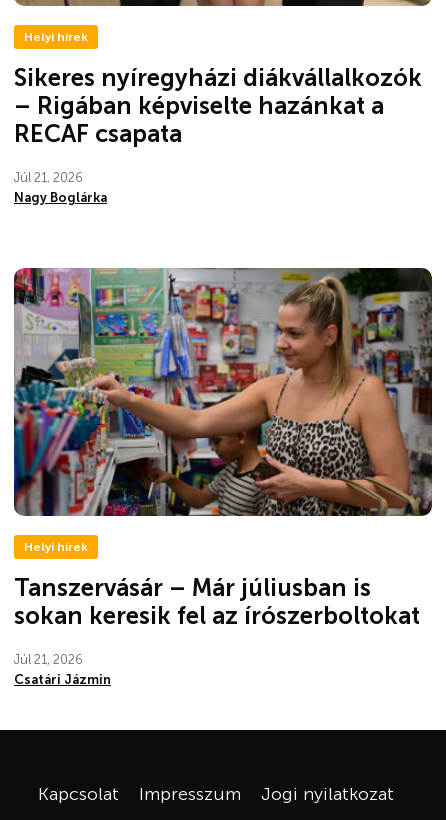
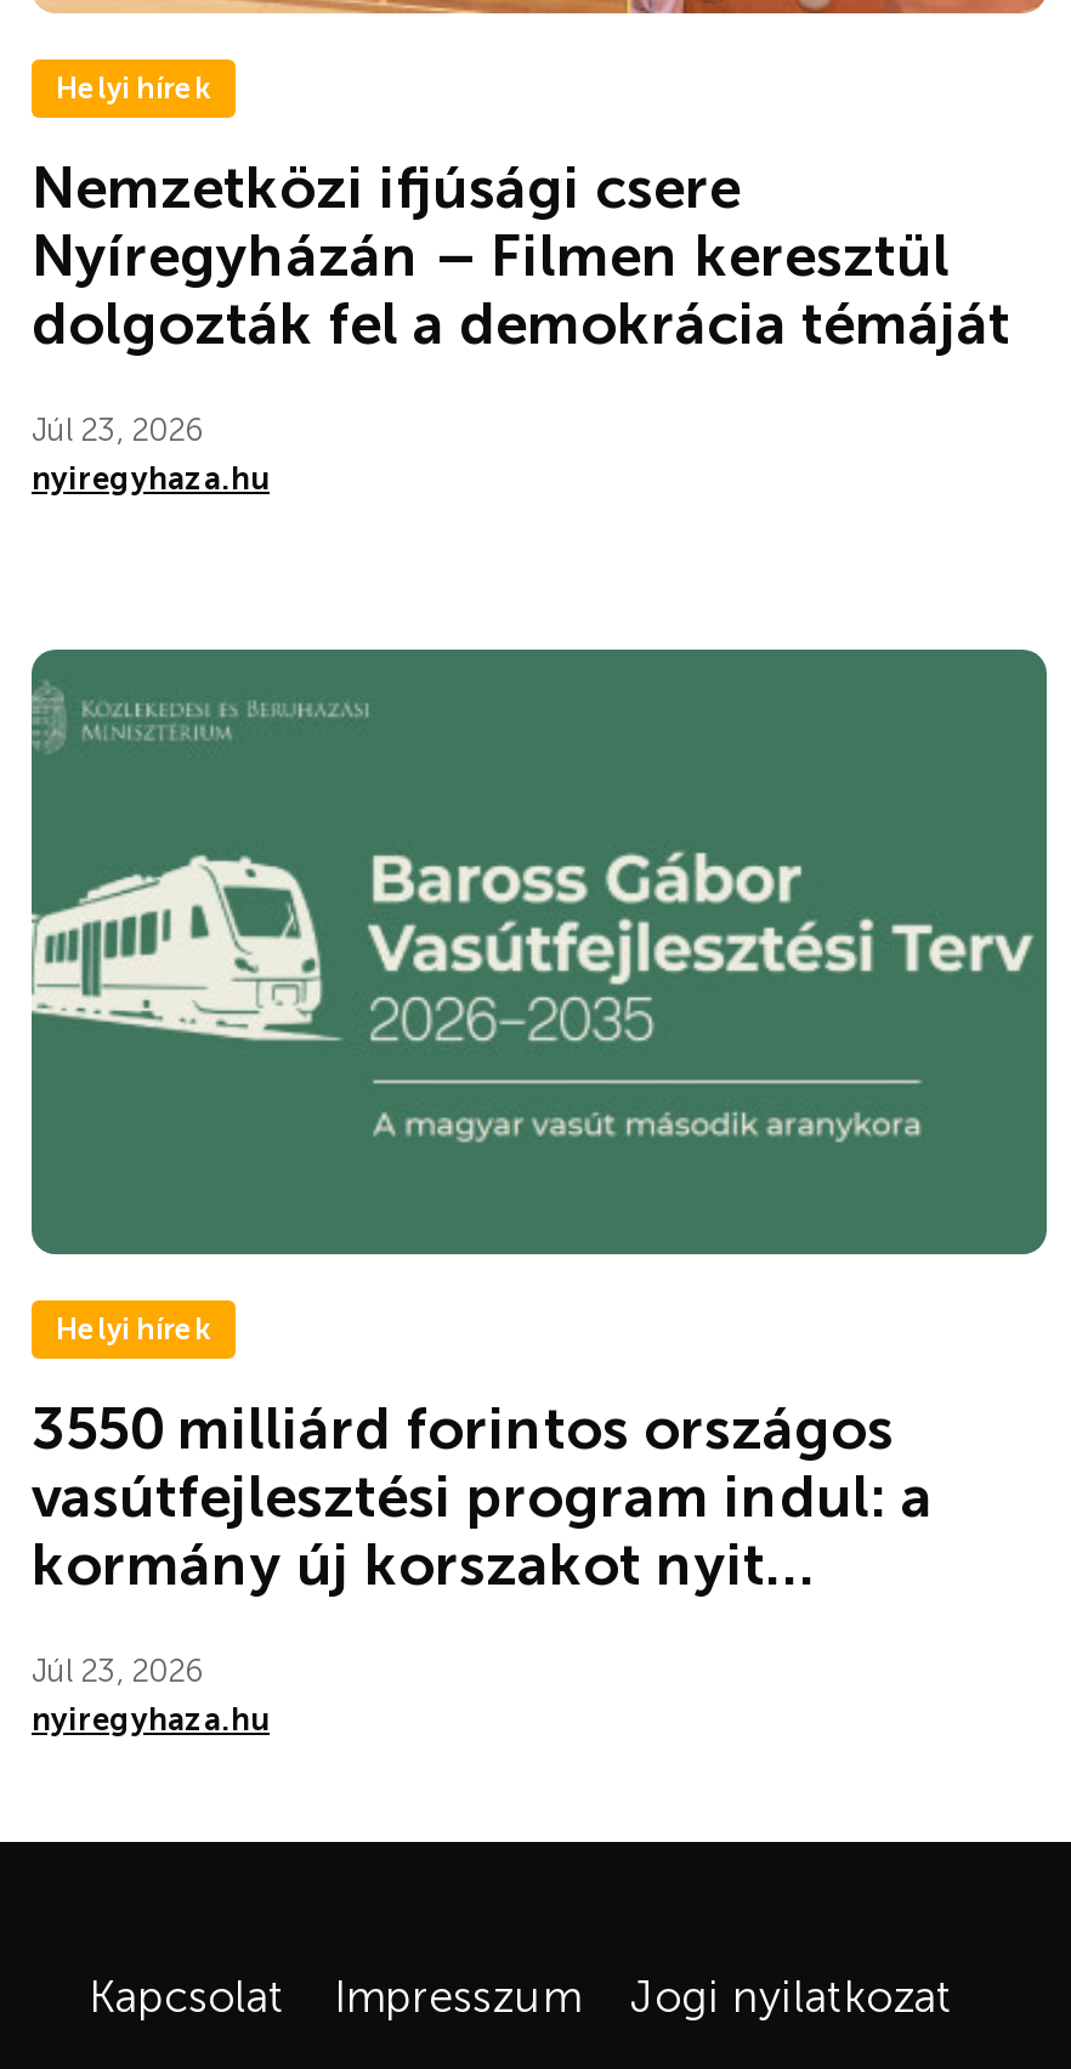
[14,63,422,148] Sikeres nyíregyházi diákvállalkozók | – Rigában képviselte hazánkat a | RECAF csapata -> [32,153,1010,359] Nemzetközi ifjúsági csere | Nyíregyházán – Filmen keresztül | dolgozták fel a demokrácia témáját
[14,170,107,205] Júl 21, 2026 | Nagy Boglárka -> [32,412,270,497] Júl 23, 2026 | nyiregyhaza.hu
[13,267,433,517] [image] -> [29,646,1049,1255] [image]
[14,573,420,630] Tanszervásár – Már júliusban is | sokan keresik fel az írószerboltokat -> [32,1392,933,1599] 3550 milliárd forintos országos | vasútfejlesztési program indul: a | kormány új korszakot nyit...
[14,652,111,687] Júl 21, 2026 | Csatári Jázmin -> [32,1652,270,1737] Júl 23, 2026 | nyiregyhaza.hu

